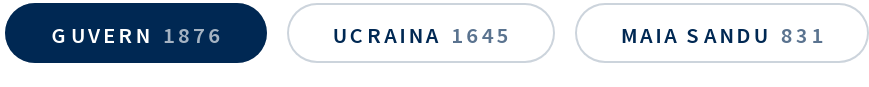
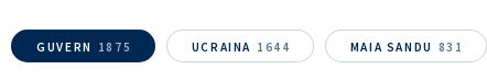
[51,22,224,50] GUVERN 1876 -> [37,39,131,55] GUVERN 1875
[333,22,512,50] UCRAINA 1645 -> [191,39,290,55] UCRAINA 1644

